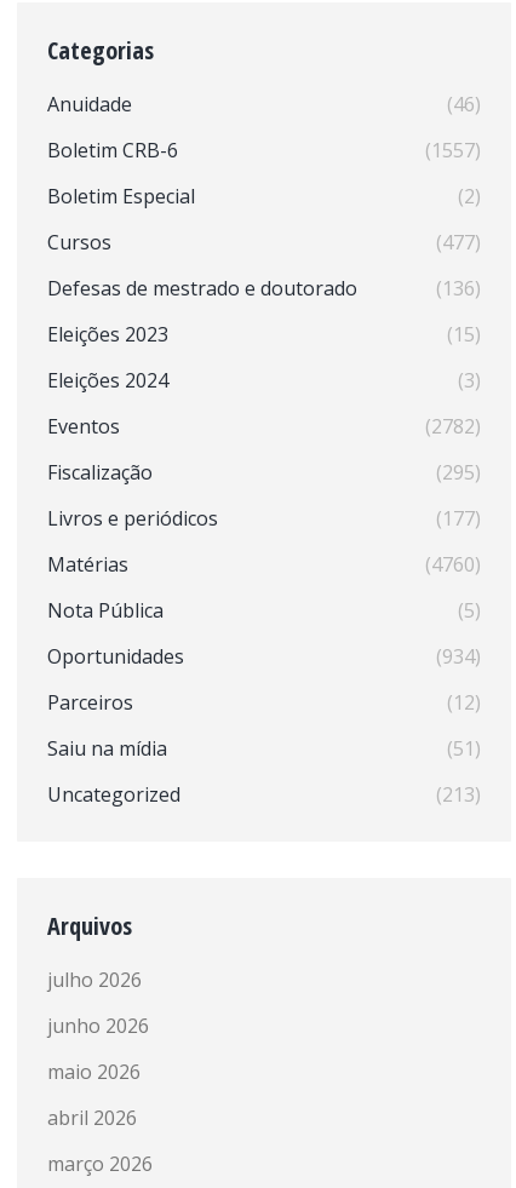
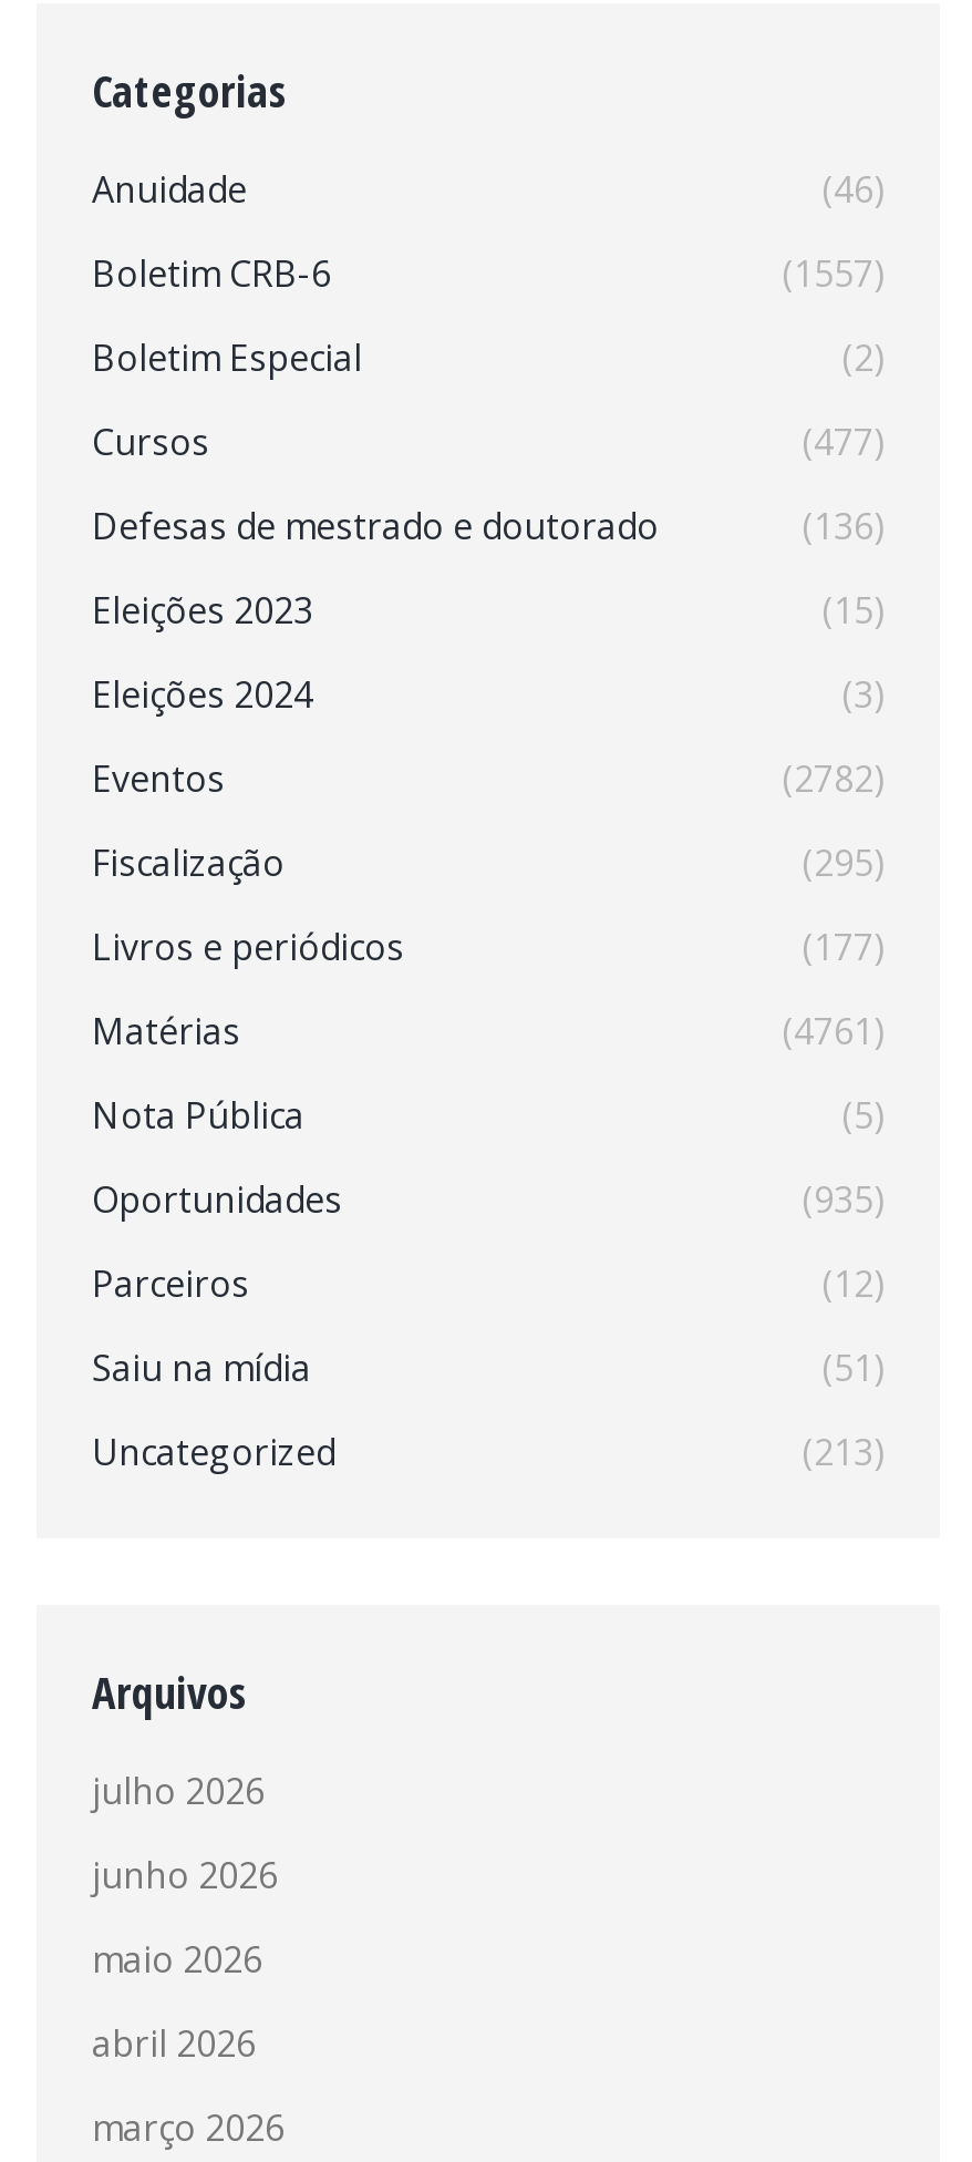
[425,551,481,578] (4760) -> [783,1007,885,1056] (4761)
[436,643,481,670] (934) -> [803,1175,885,1224] (935)

